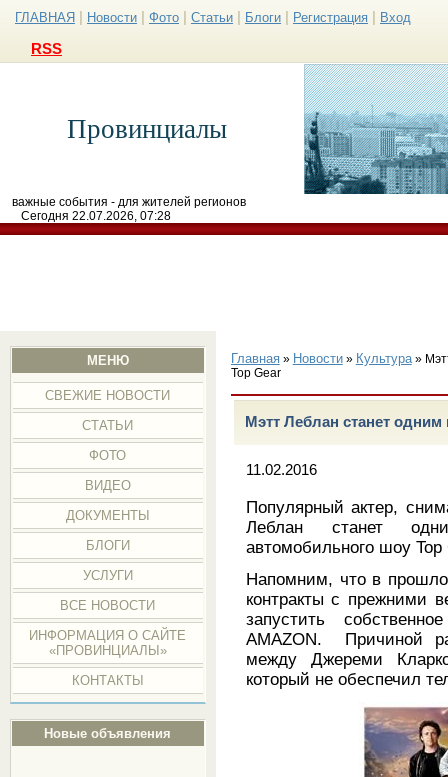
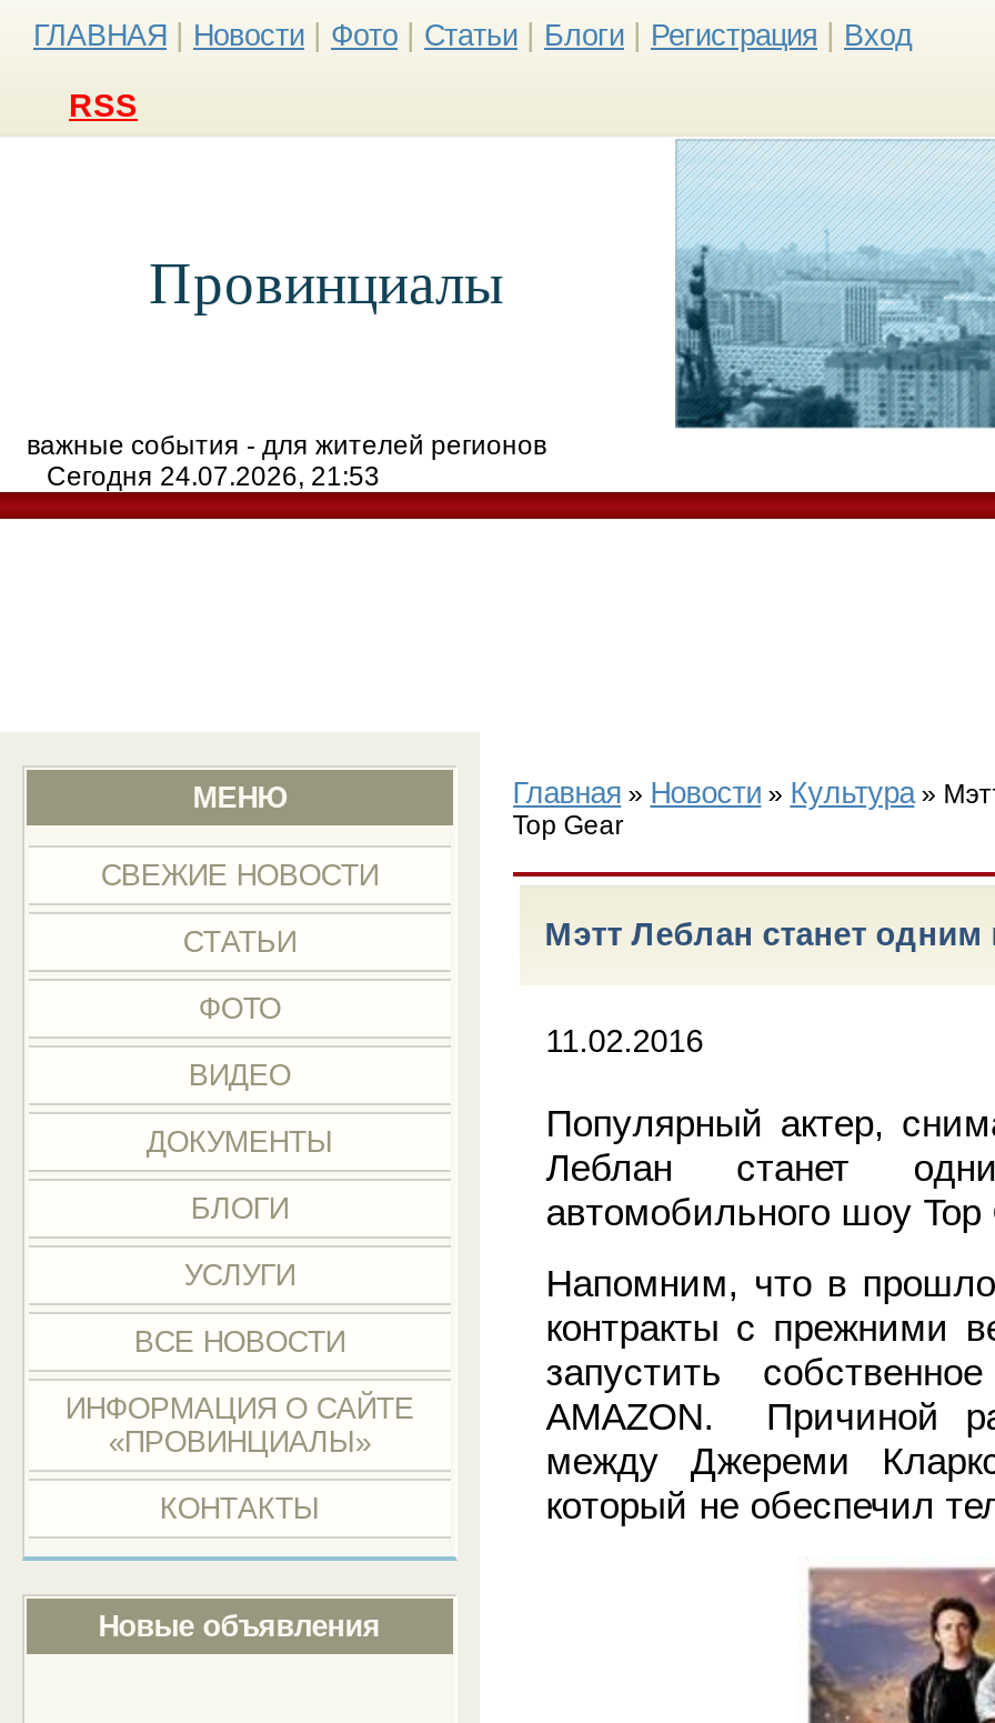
[0,209,171,223] Сегодня 22.07.2026, 07:28 -> [0,461,380,492] Сегодня 24.07.2026, 21:53

